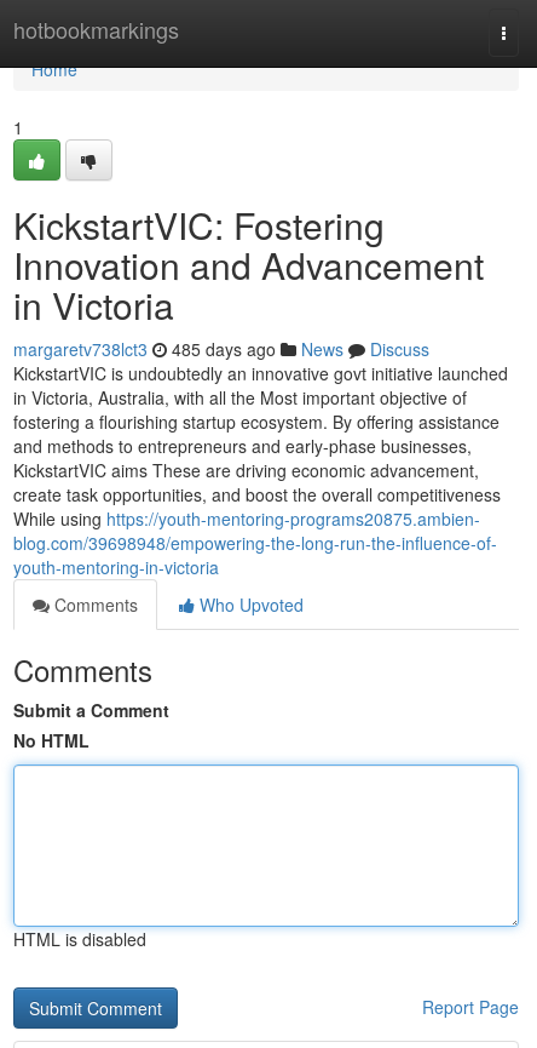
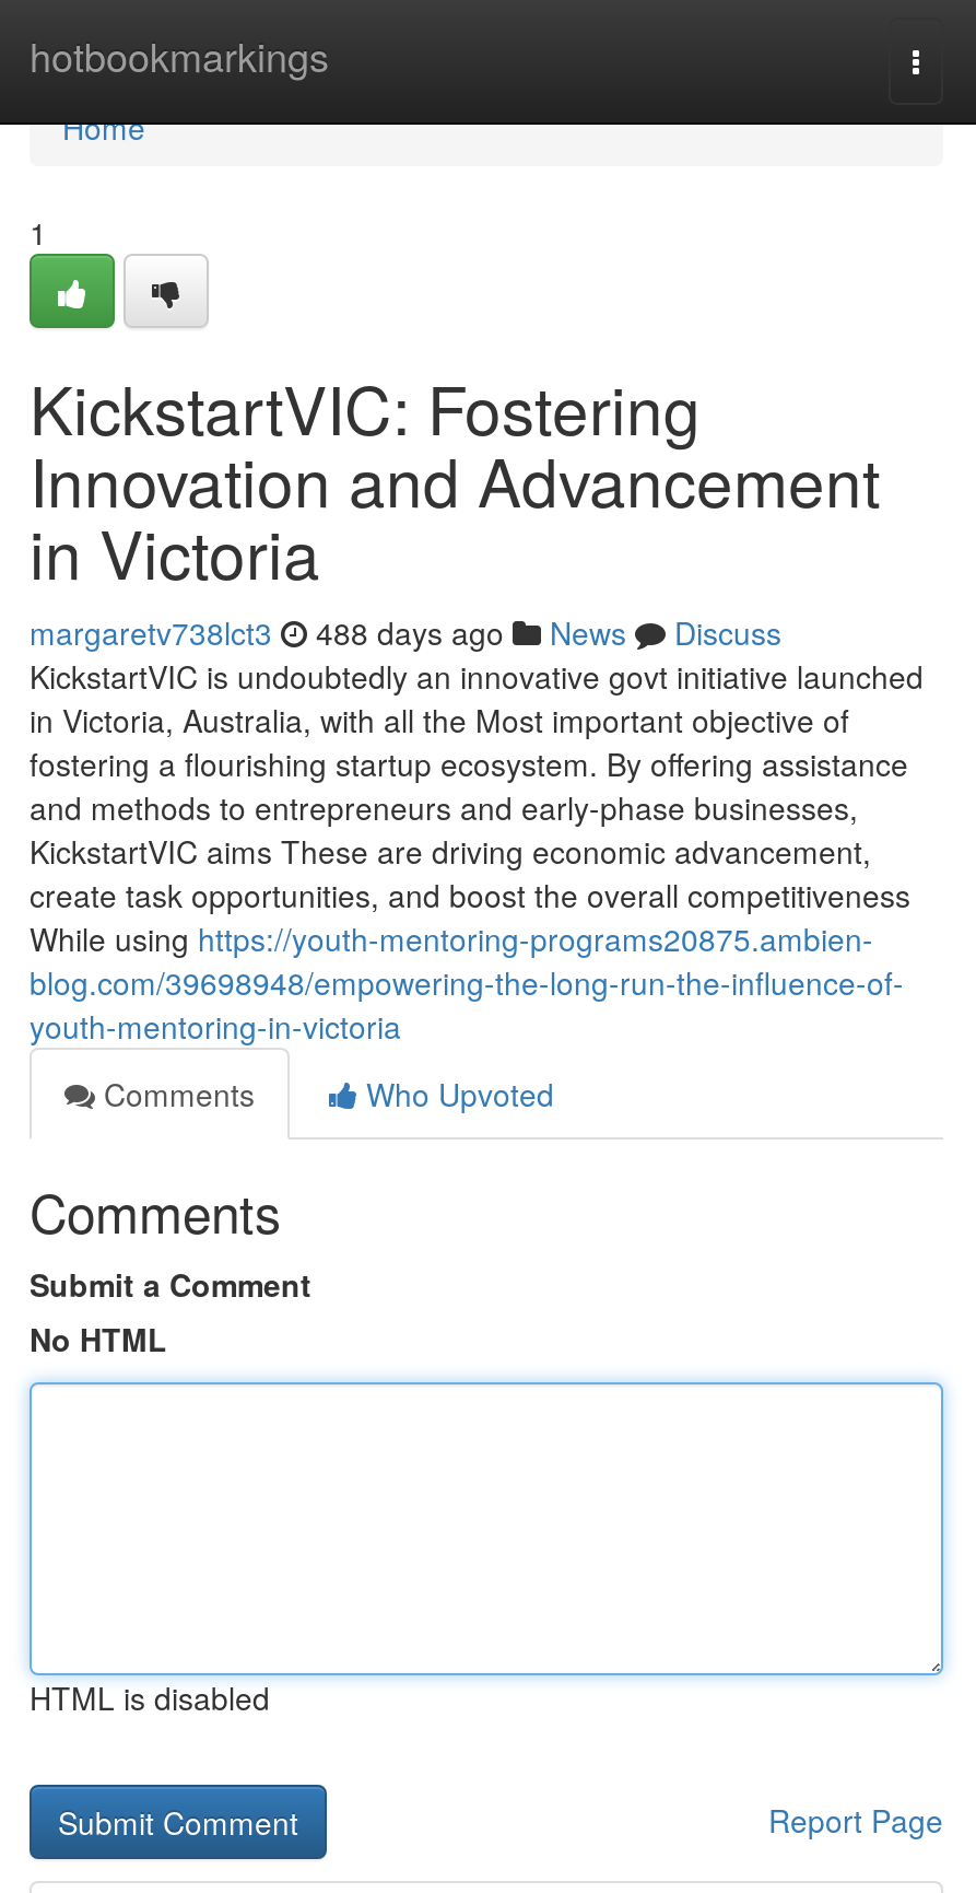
[13,337,429,361] margaretv738lct3 485 days ago News Discuss -> [30,610,781,654] margaretv738lct3 488 days ago News Discuss

